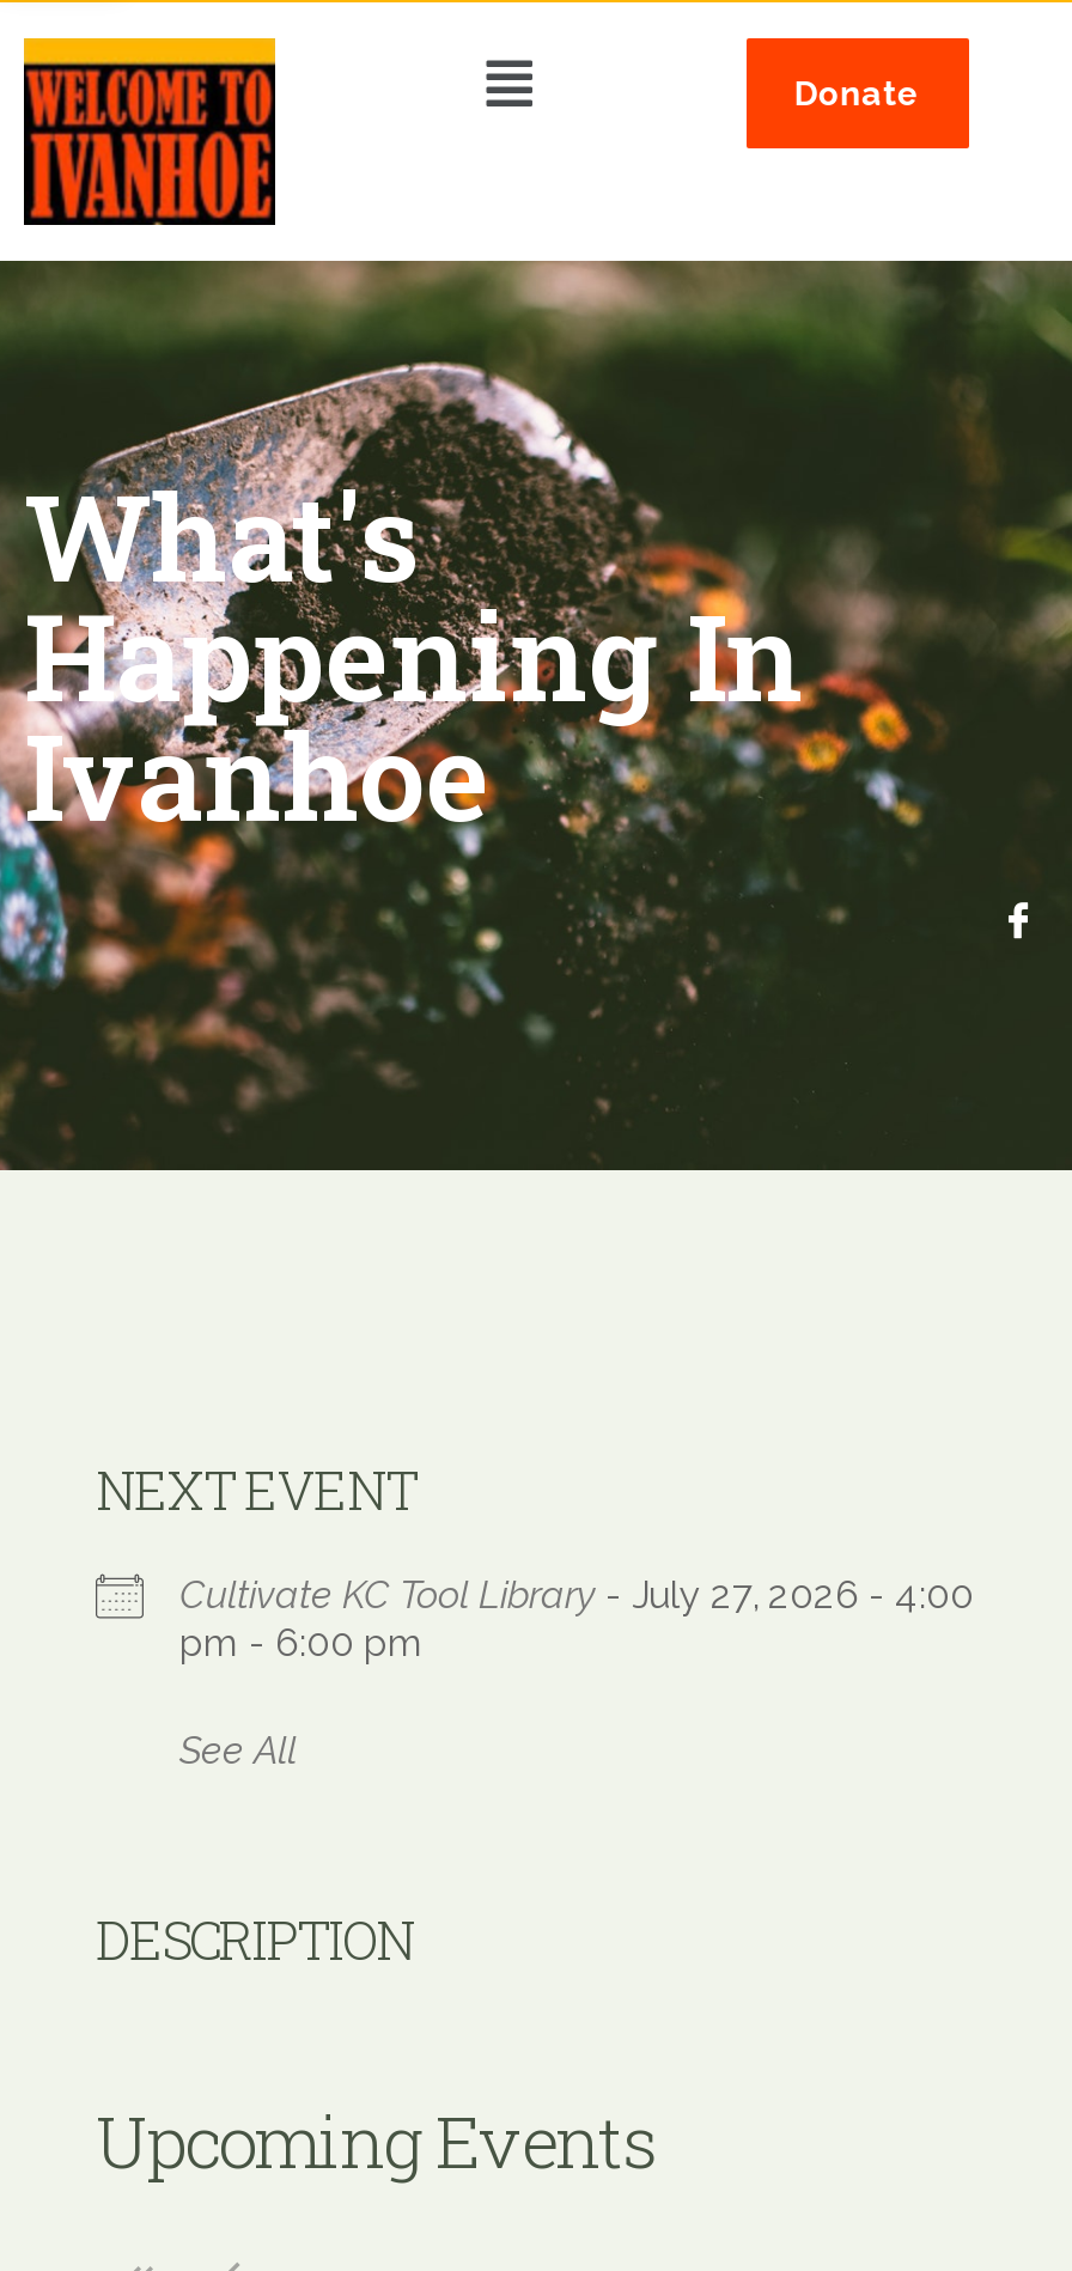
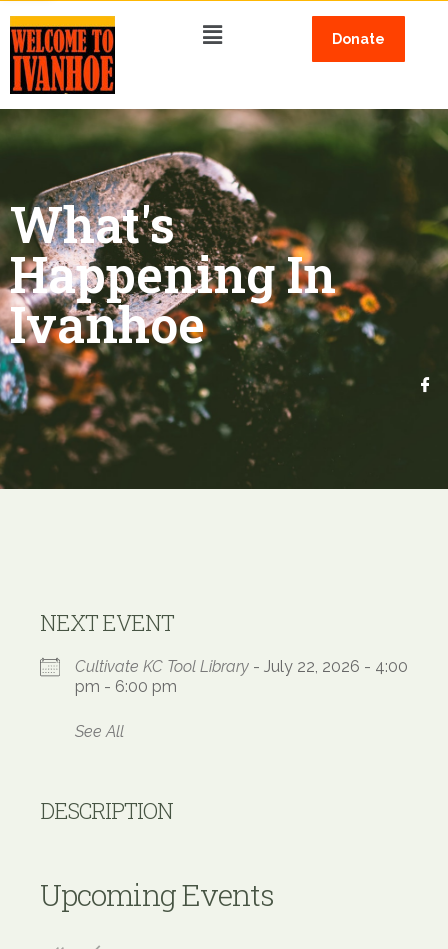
[179,1573,974,1619] Cultivate KC Tool Library - July 27, 2026 - 4:00 -> [75,657,408,676] Cultivate KC Tool Library - July 22, 2026 - 4:00

